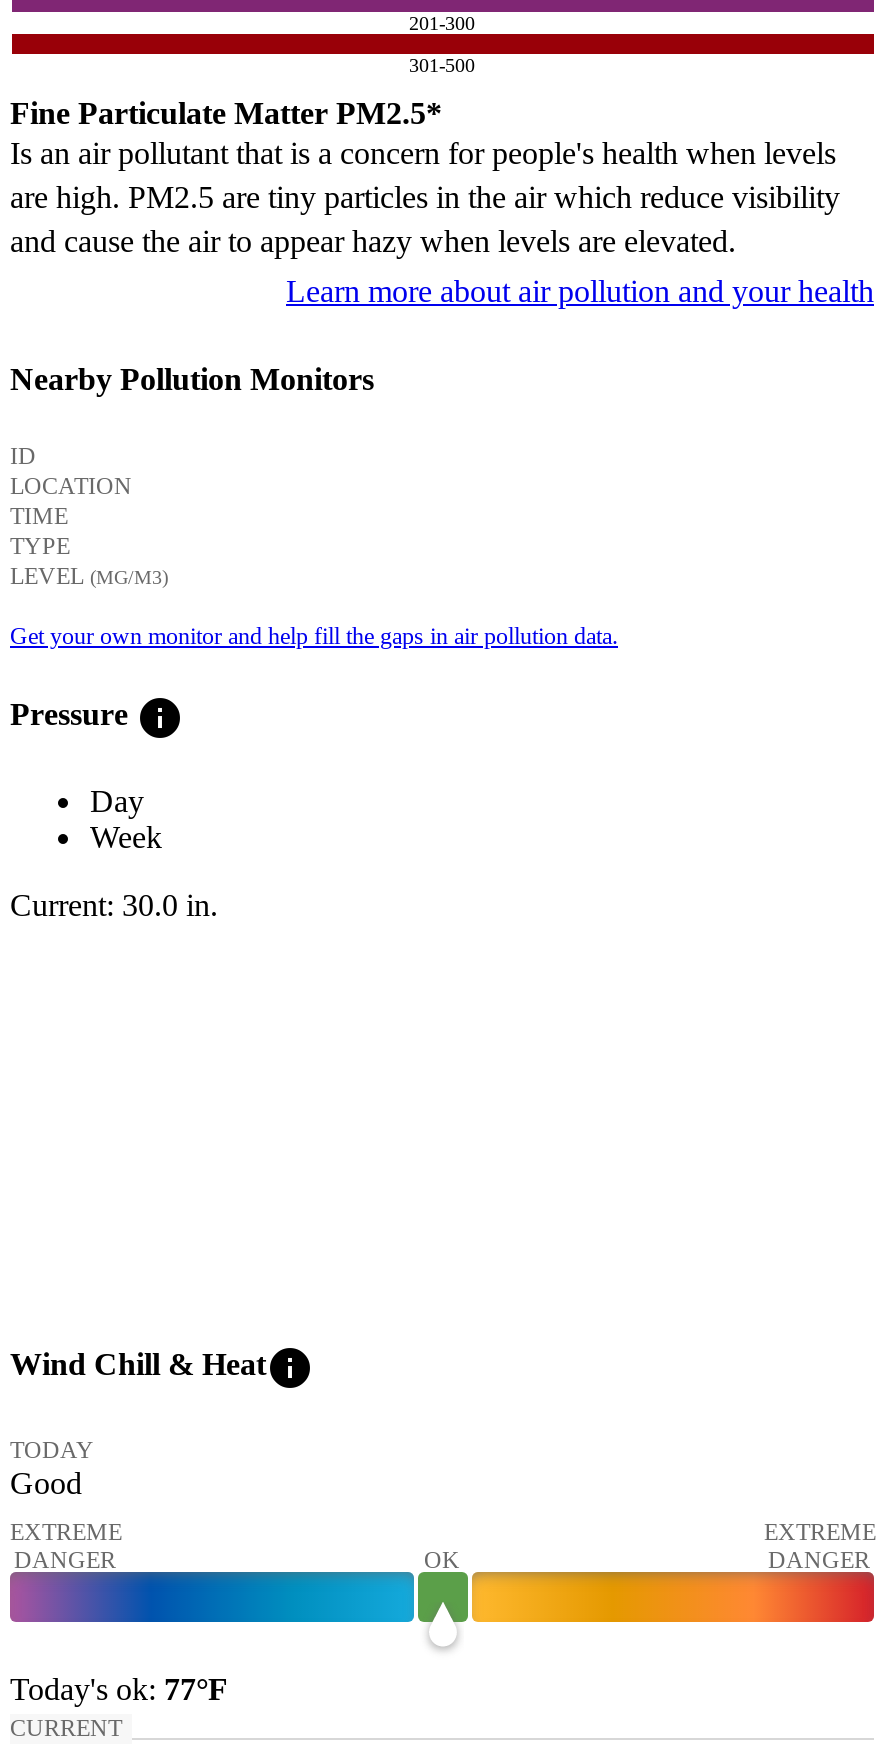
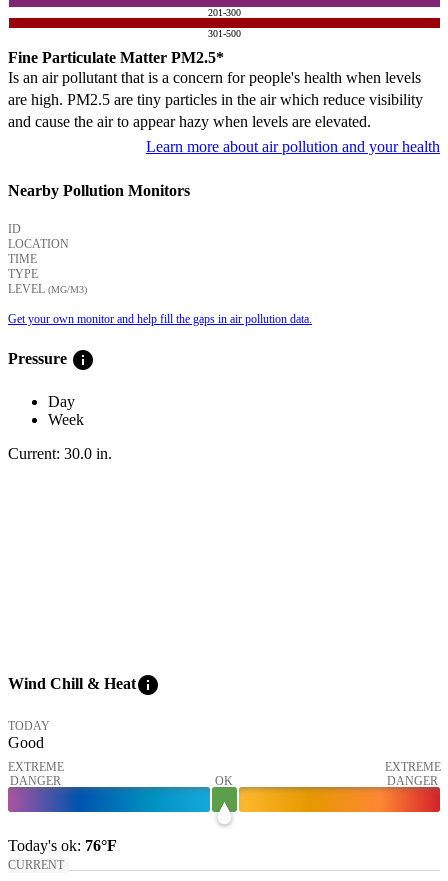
[10,1671,228,1705] Today's ok: 77°F -> [8,836,117,853] Today's ok: 76°F

